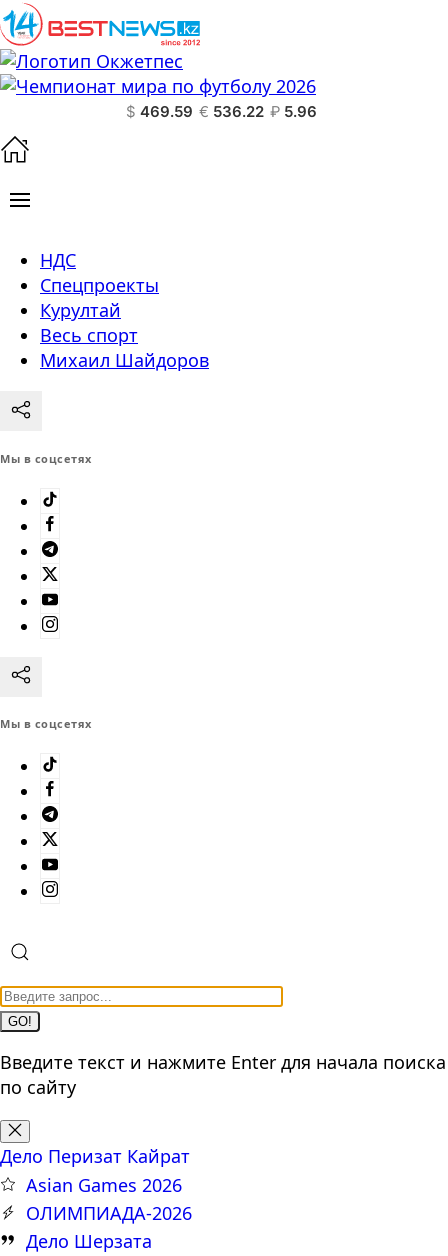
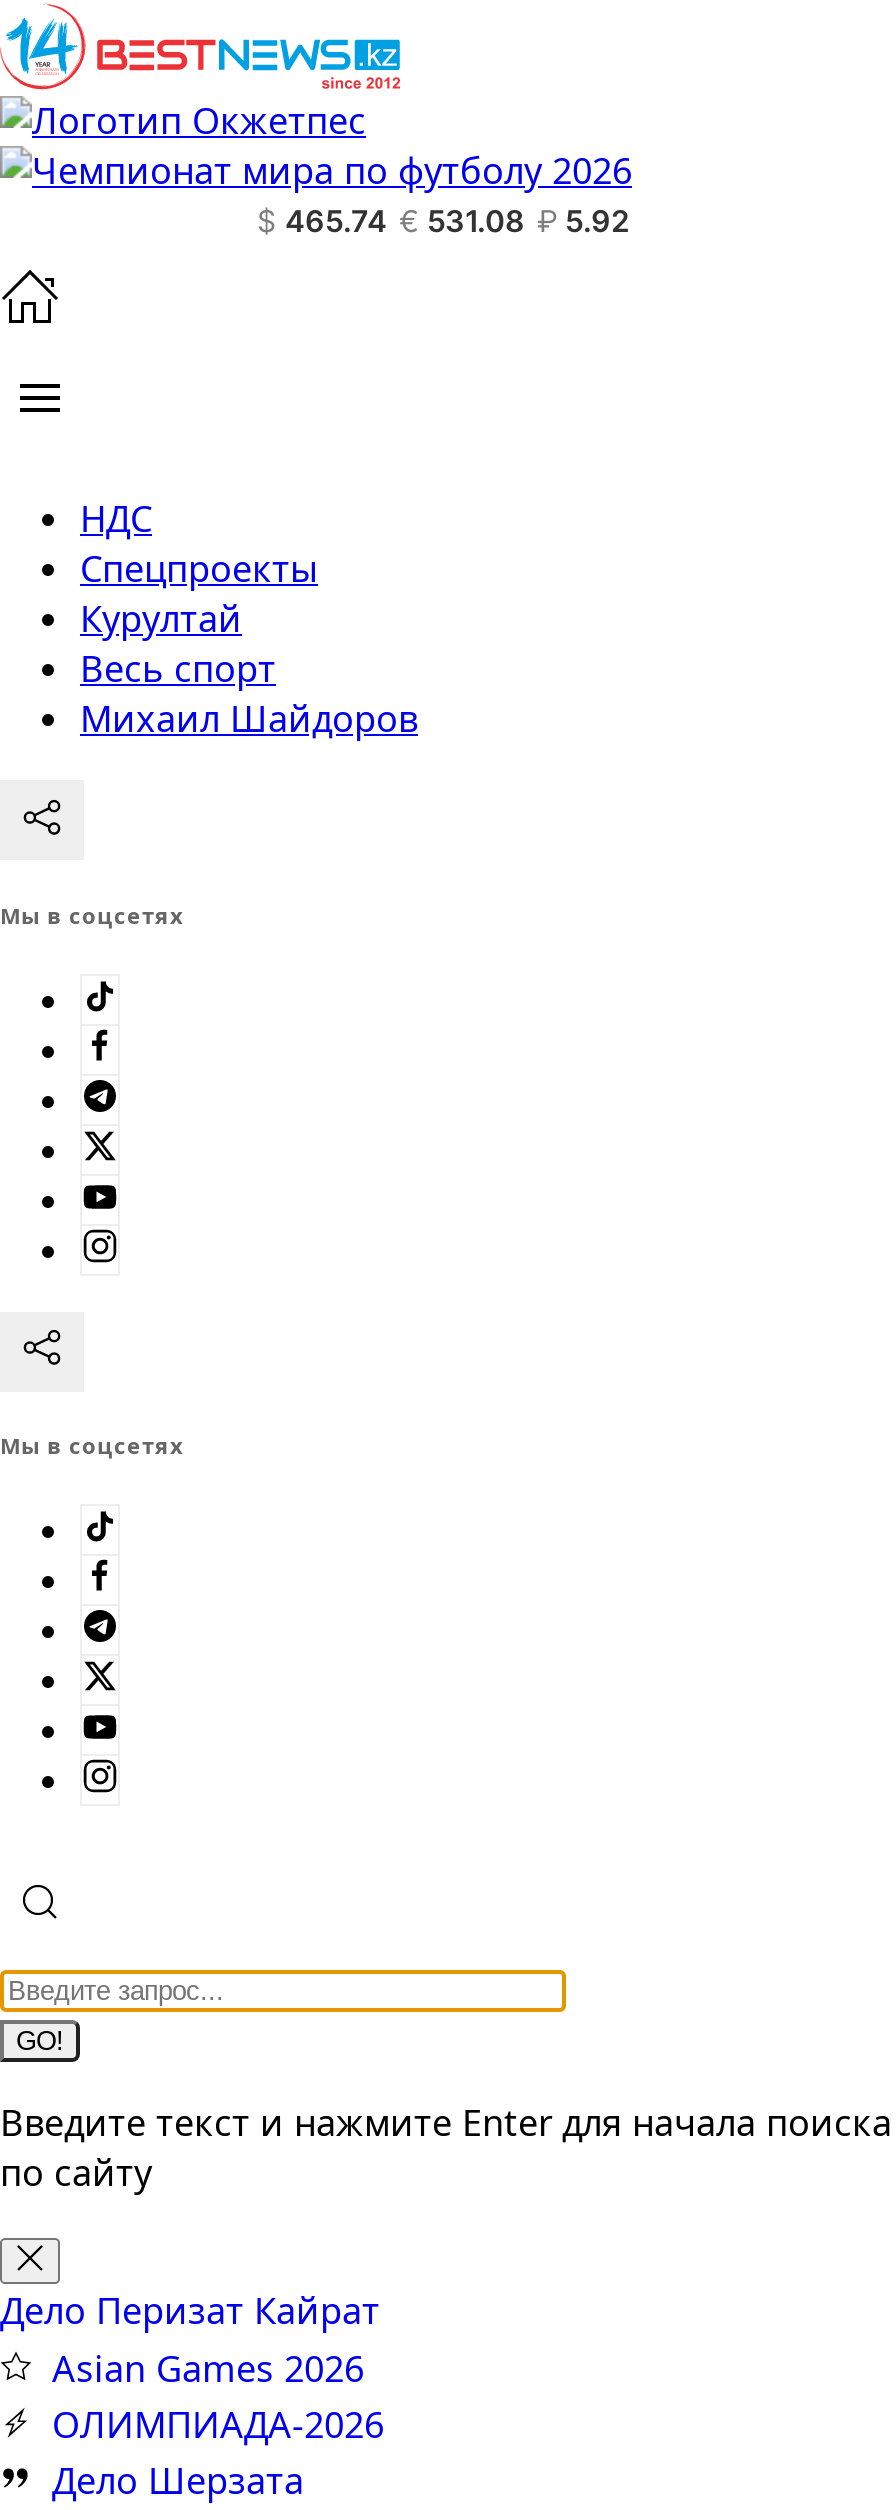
[126,102,317,121] $ 469.59 € 536.22 ₽ 5.96 -> [257,202,629,240] $ 465.74 € 531.08 ₽ 5.92

